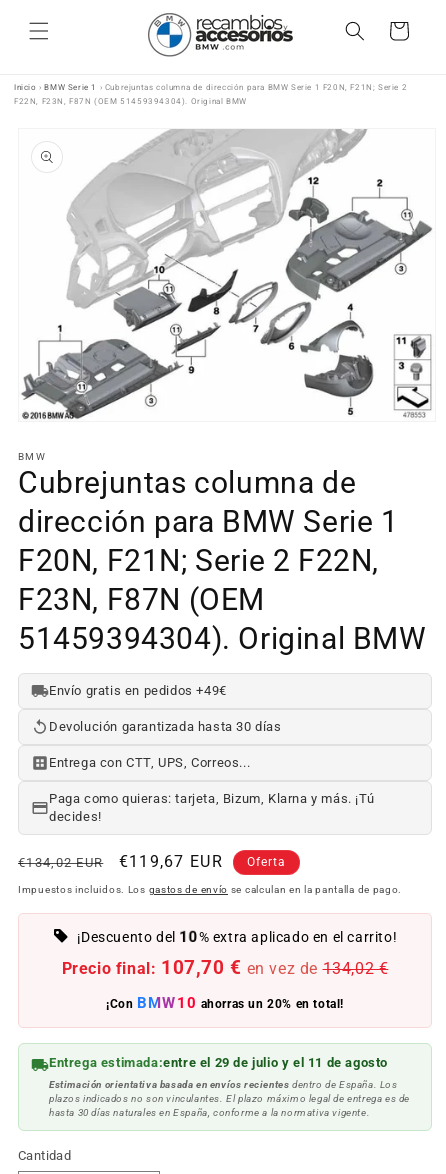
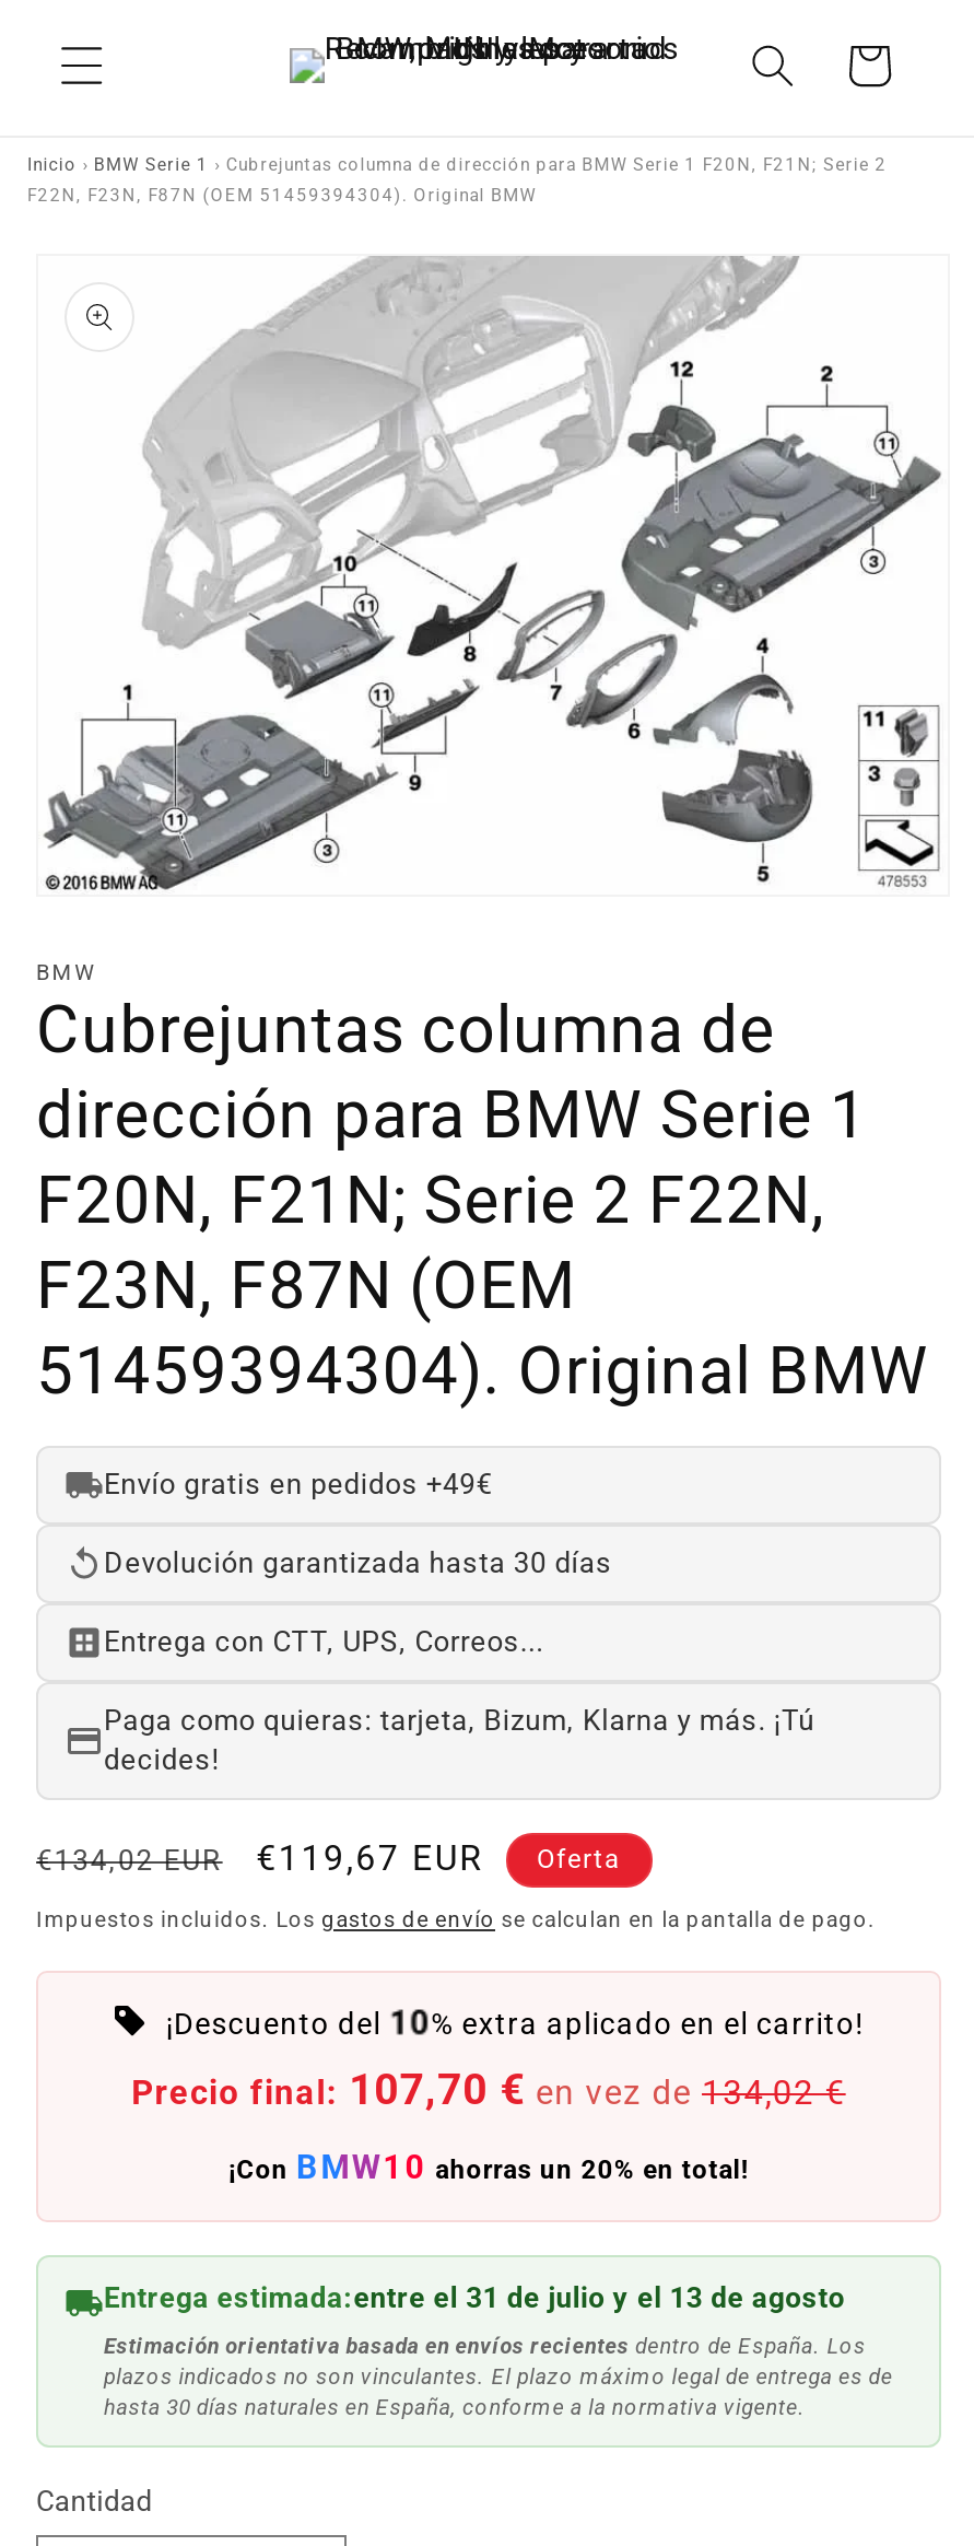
[134,12,311,58] [image] -> [287,26,679,98] [image]
[49,1055,388,1070] Entrega estimada:entre el 29 de julio y el 11 de agosto -> [104,2280,845,2313] Entrega estimada:entre el 31 de julio y el 13 de agosto

